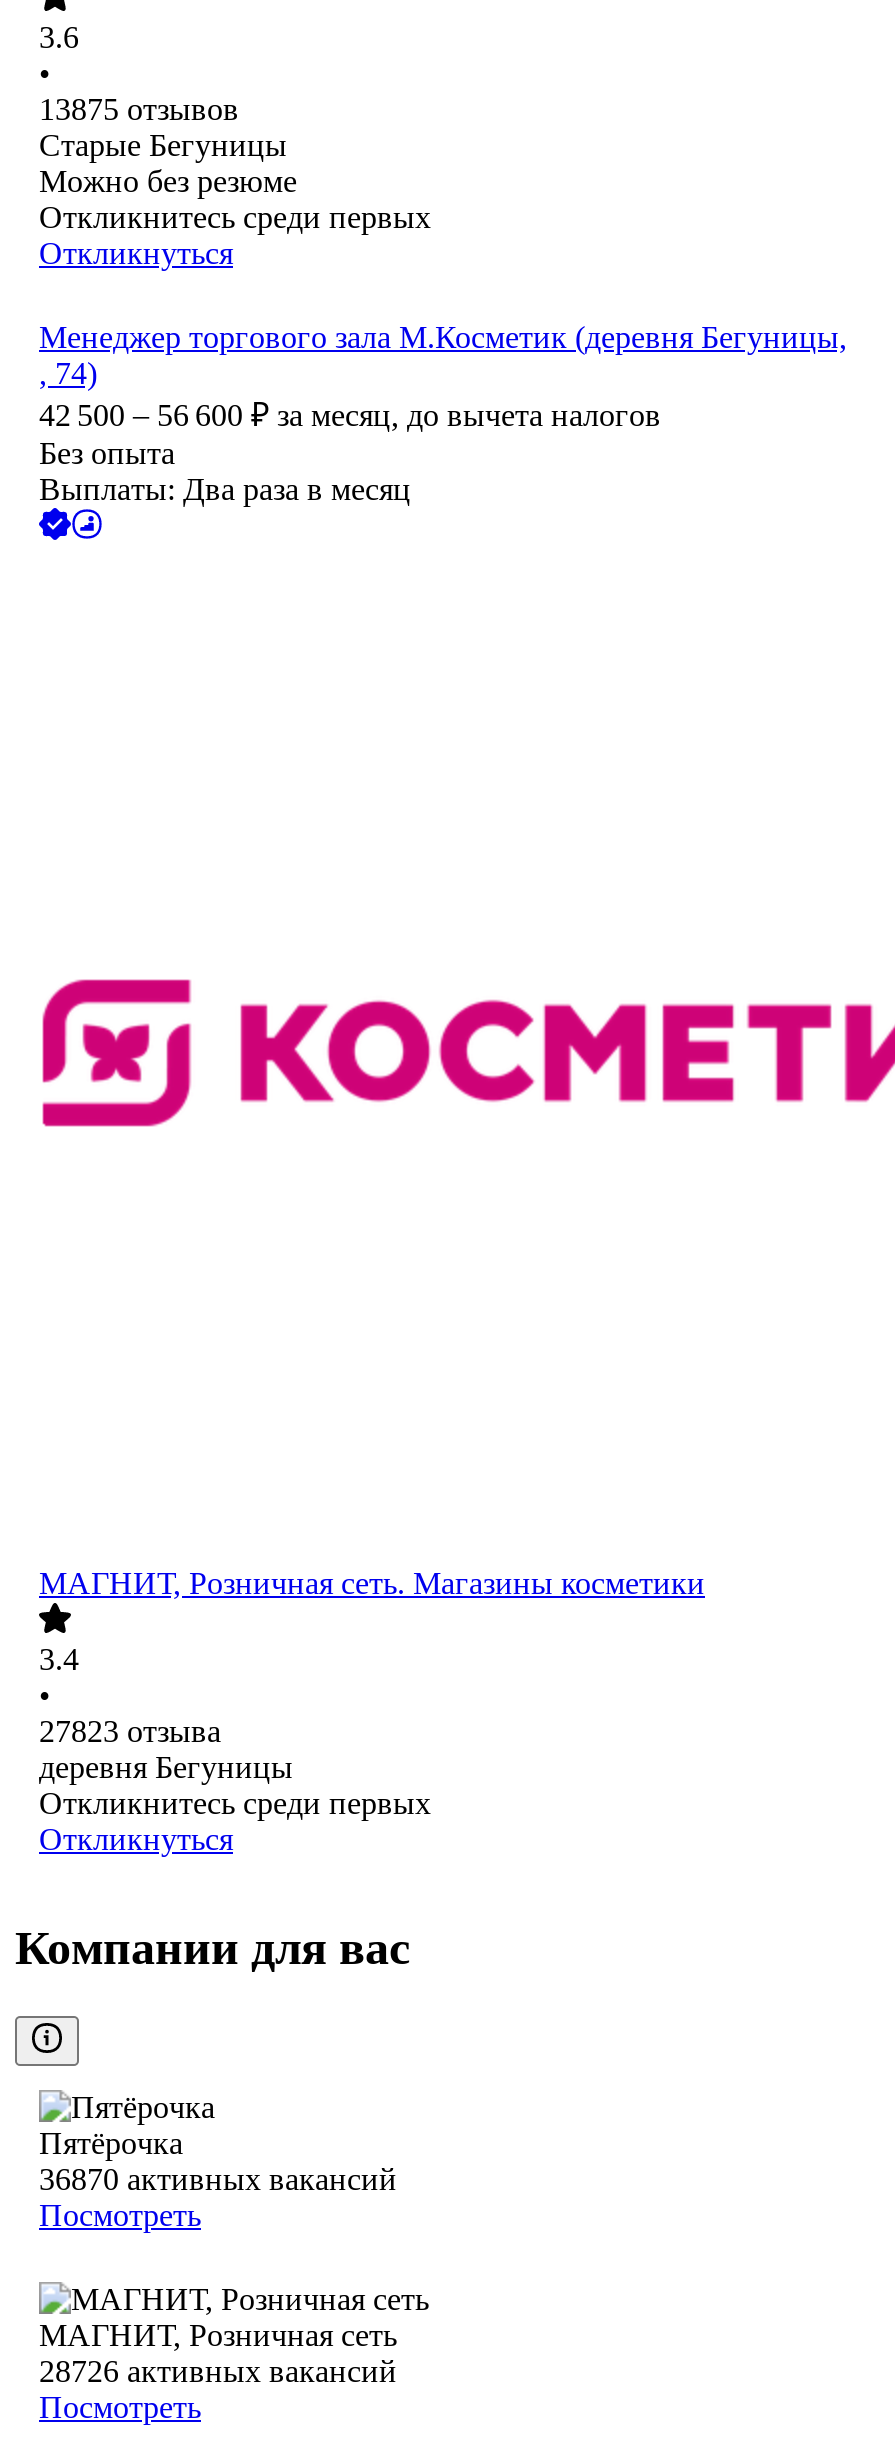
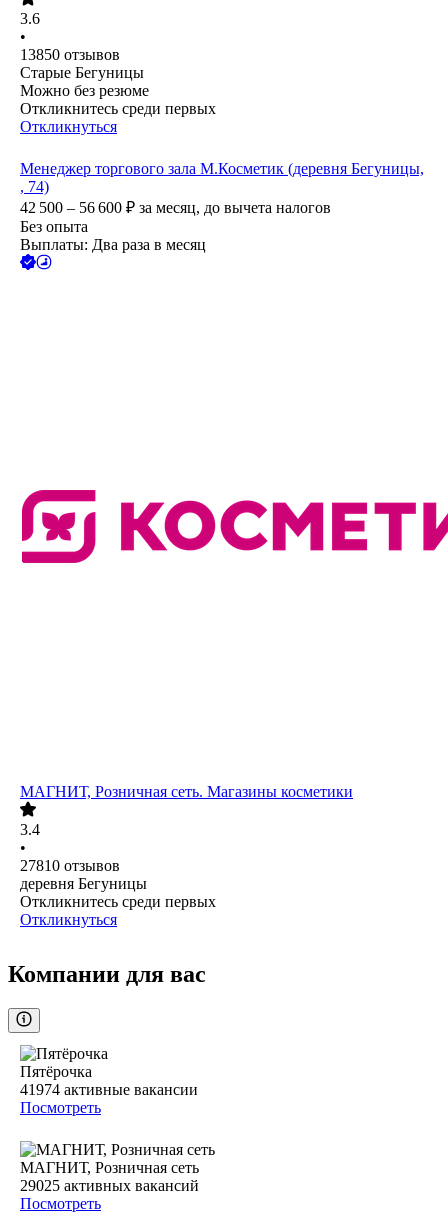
[39,93,239,127] 13875 отзывов -> [20,46,120,63] 13850 отзывов
[39,1715,221,1749] 27823 отзыва -> [20,857,120,874] 27810 отзывов
[39,2163,397,2197] 36870 активных вакансий -> [20,1081,198,1098] 41974 активные вакансии
[39,2355,397,2389] 28726 активных вакансий -> [20,1177,199,1194] 29025 активных вакансий

